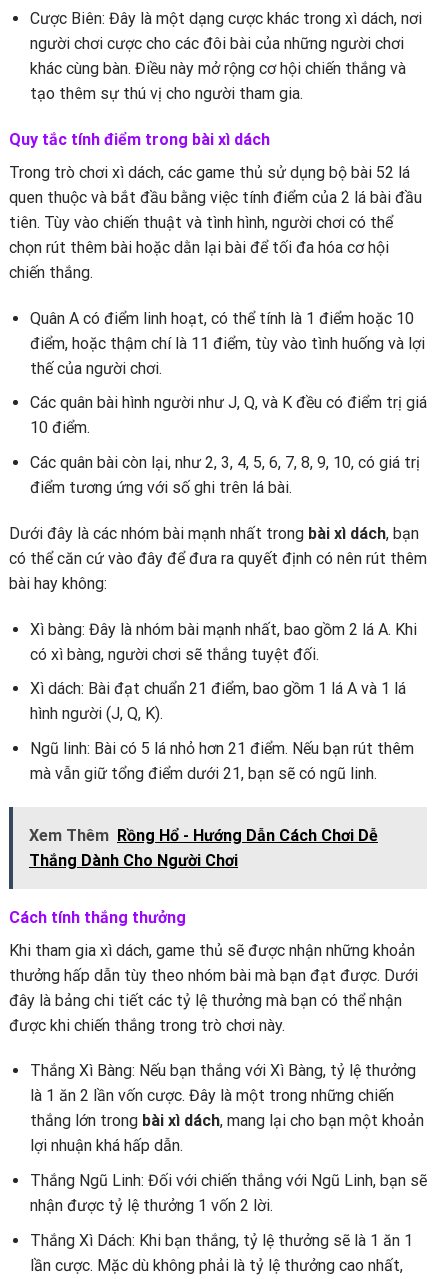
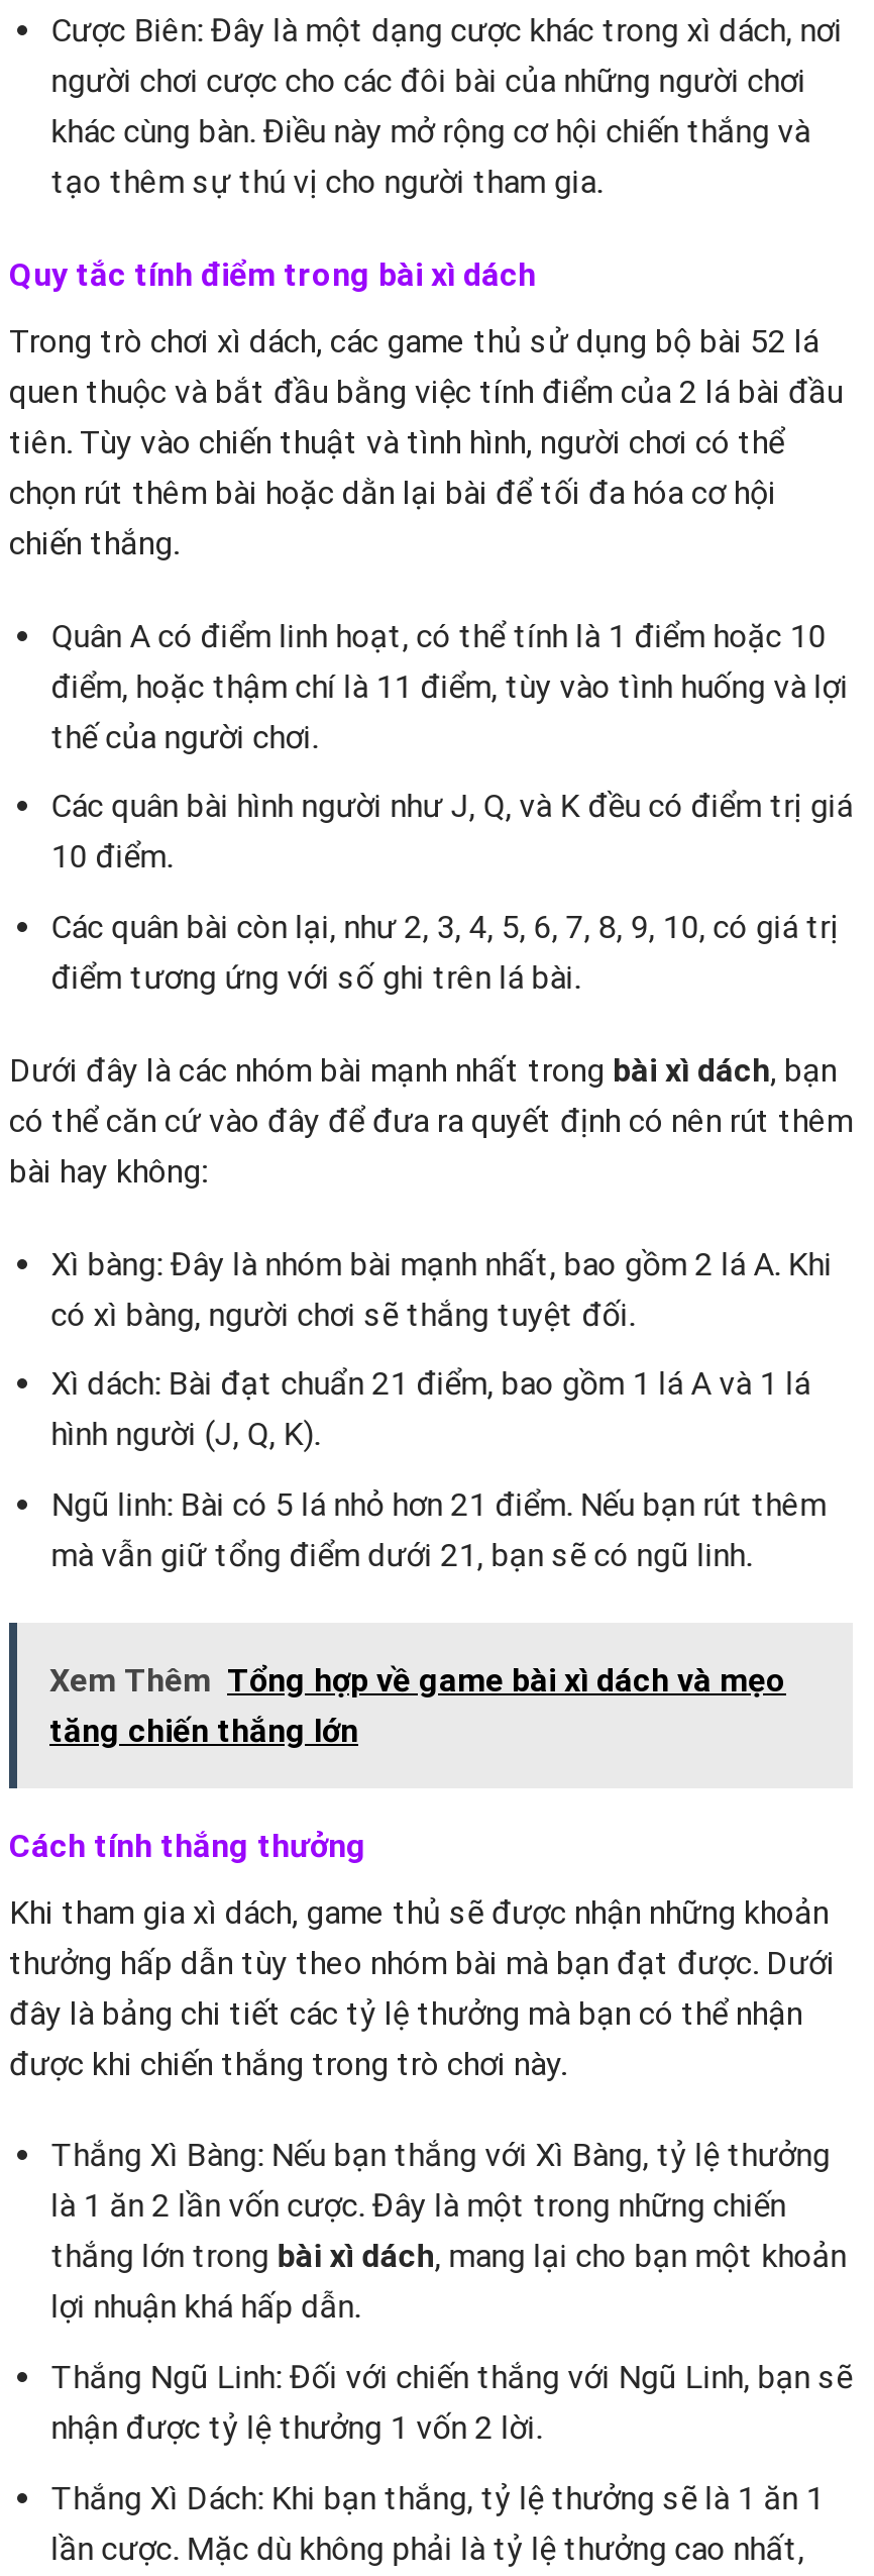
[29,826,378,870] Xem Thêm Rồng Hổ - Hướng Dẫn Cách Chơi Dễ | Thắng Dành Cho Người Chơi -> [49,1660,786,1749] Xem Thêm Tổng hợp về game bài xì dách và mẹo | tăng chiến thắng lớn

